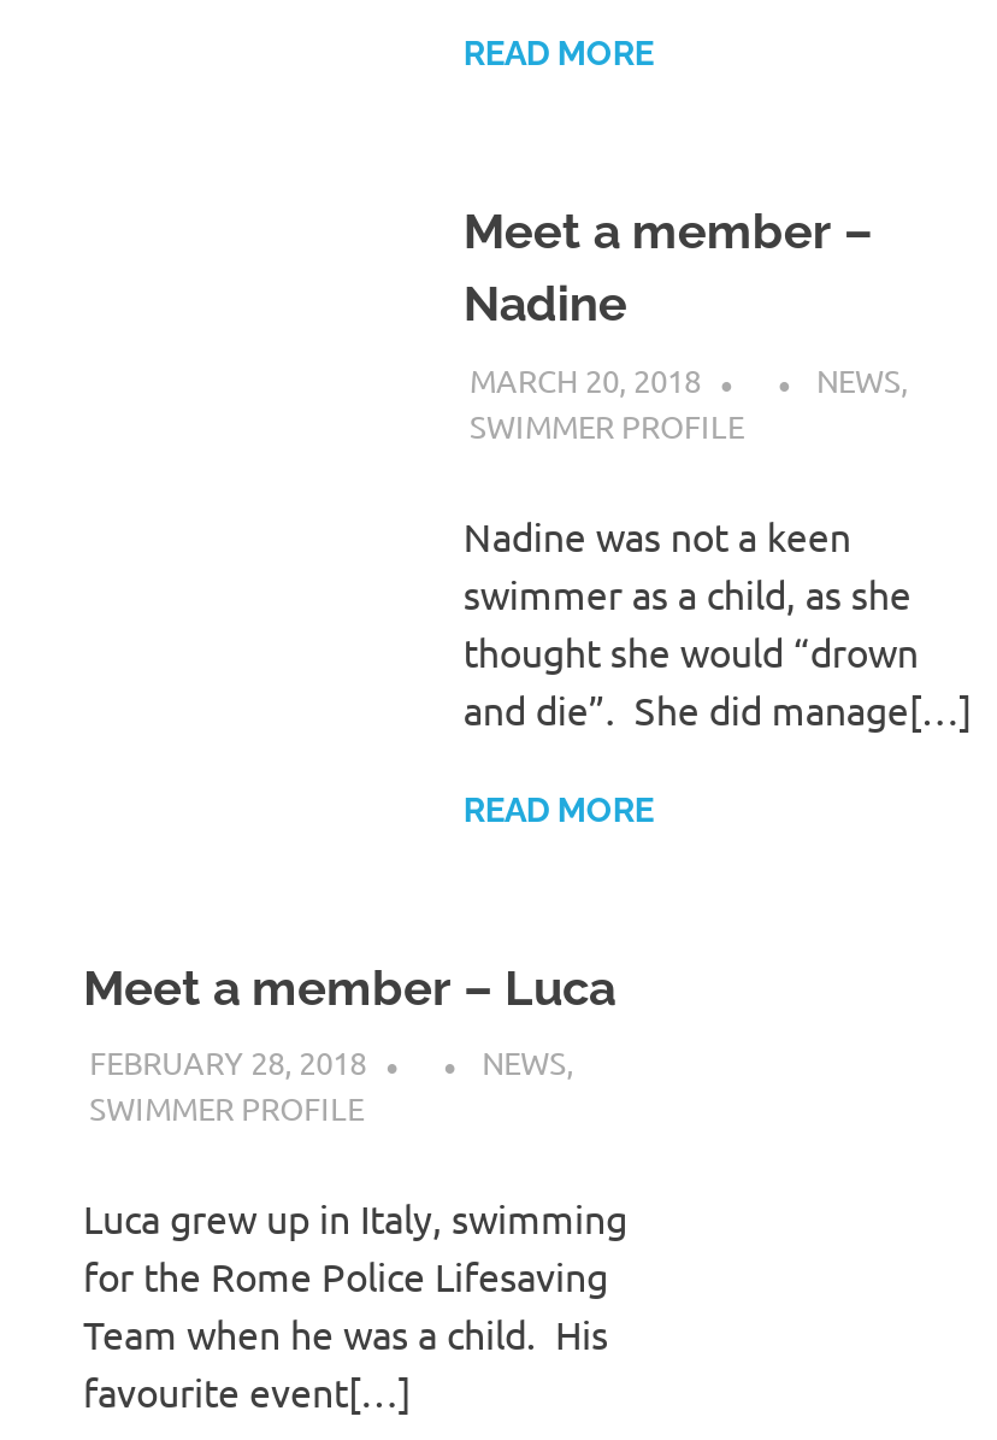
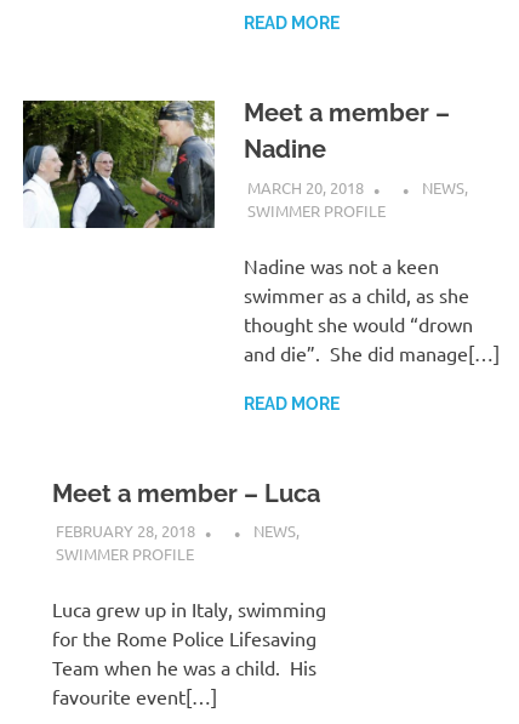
none -> [22,99,216,229] [image]

